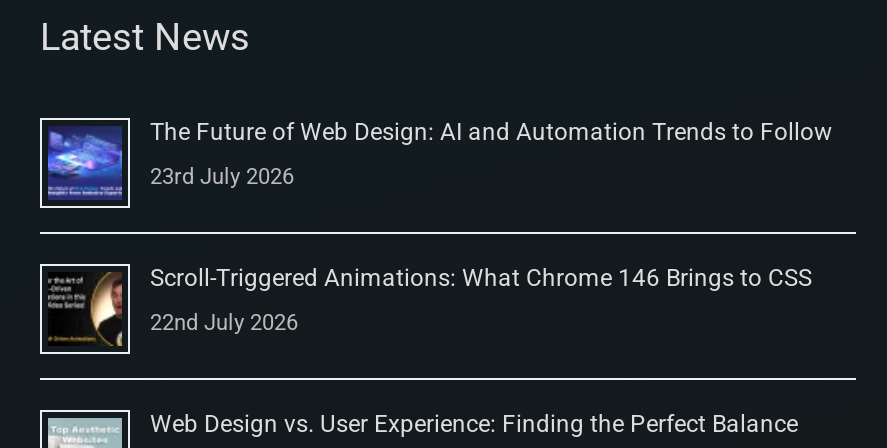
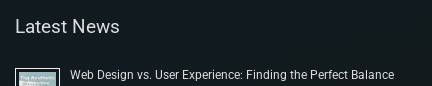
[44,119,832,210] [image] | The Future of Web Design: AI and Automation Trends to Follow | 23rd July 2026 -> none
[44,262,812,356] [image] | Scroll-Triggered Animations: What Chrome 146 Brings to CSS | 22nd July 2026 -> none

